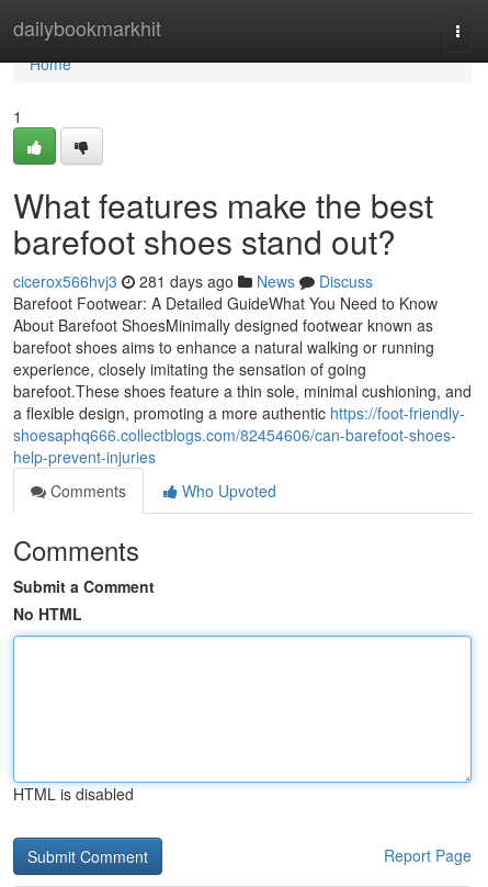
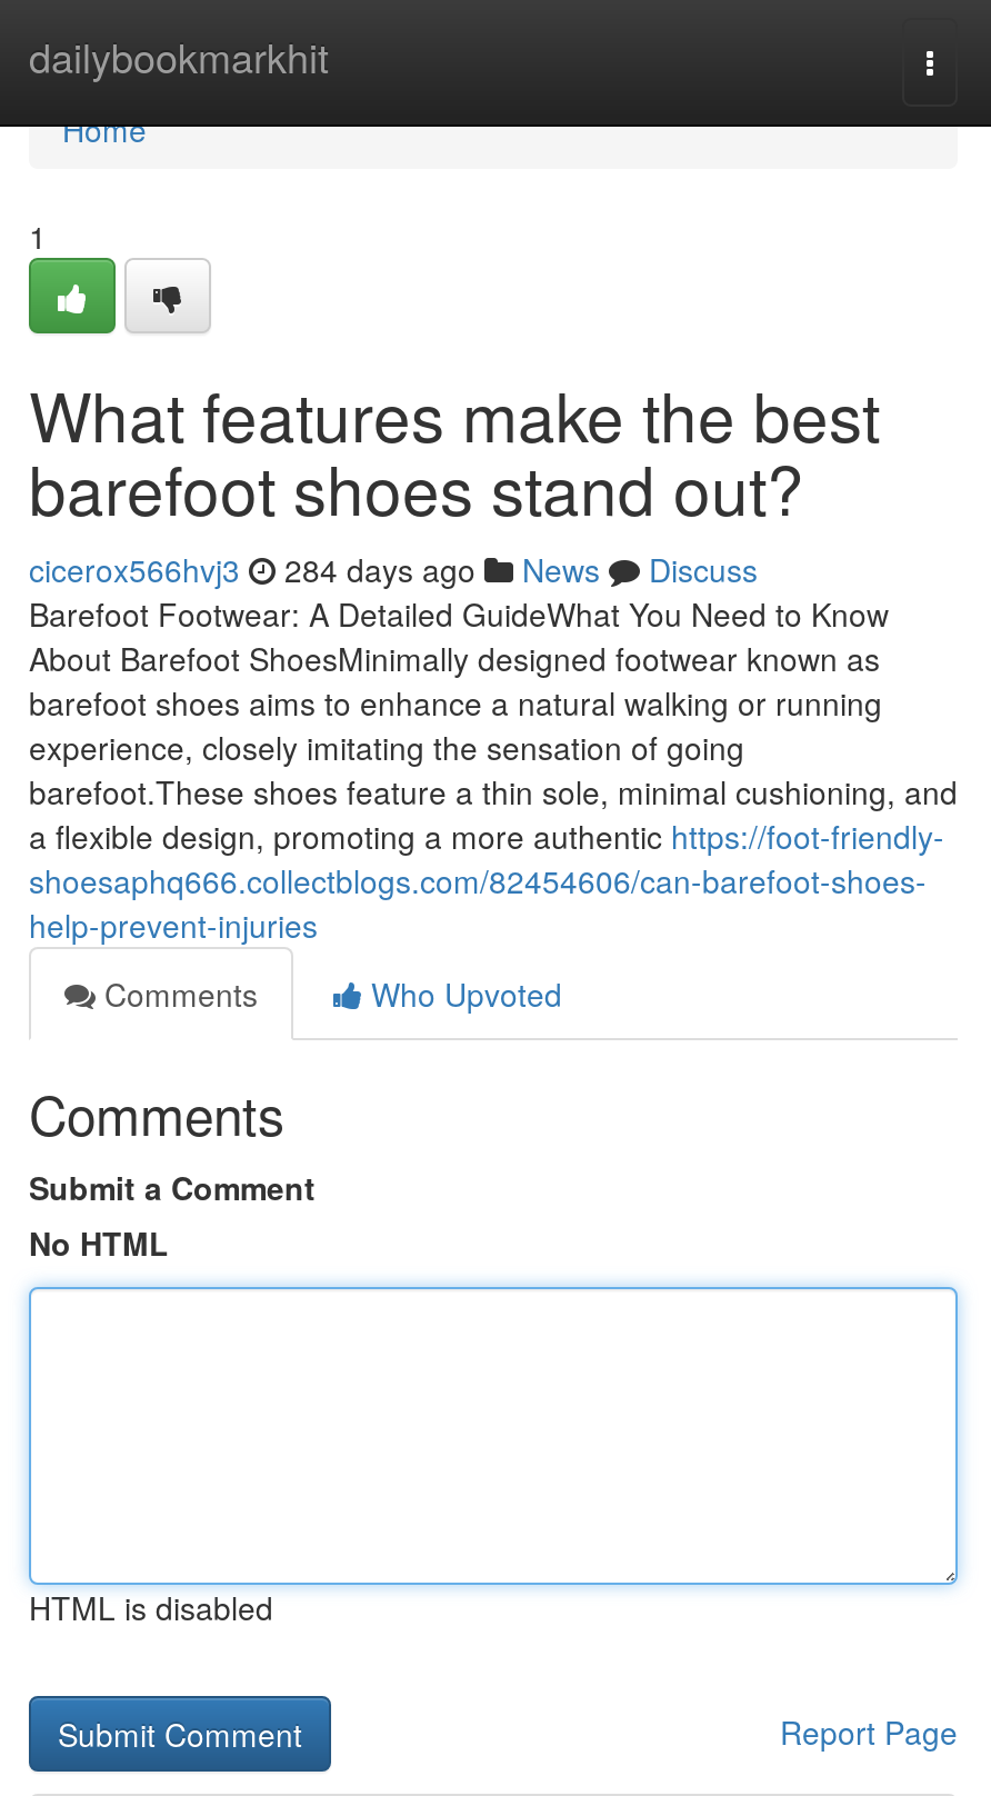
[13,270,373,292] cicerox566hvj3 281 days ago News Discuss -> [29,547,758,591] cicerox566hvj3 284 days ago News Discuss

